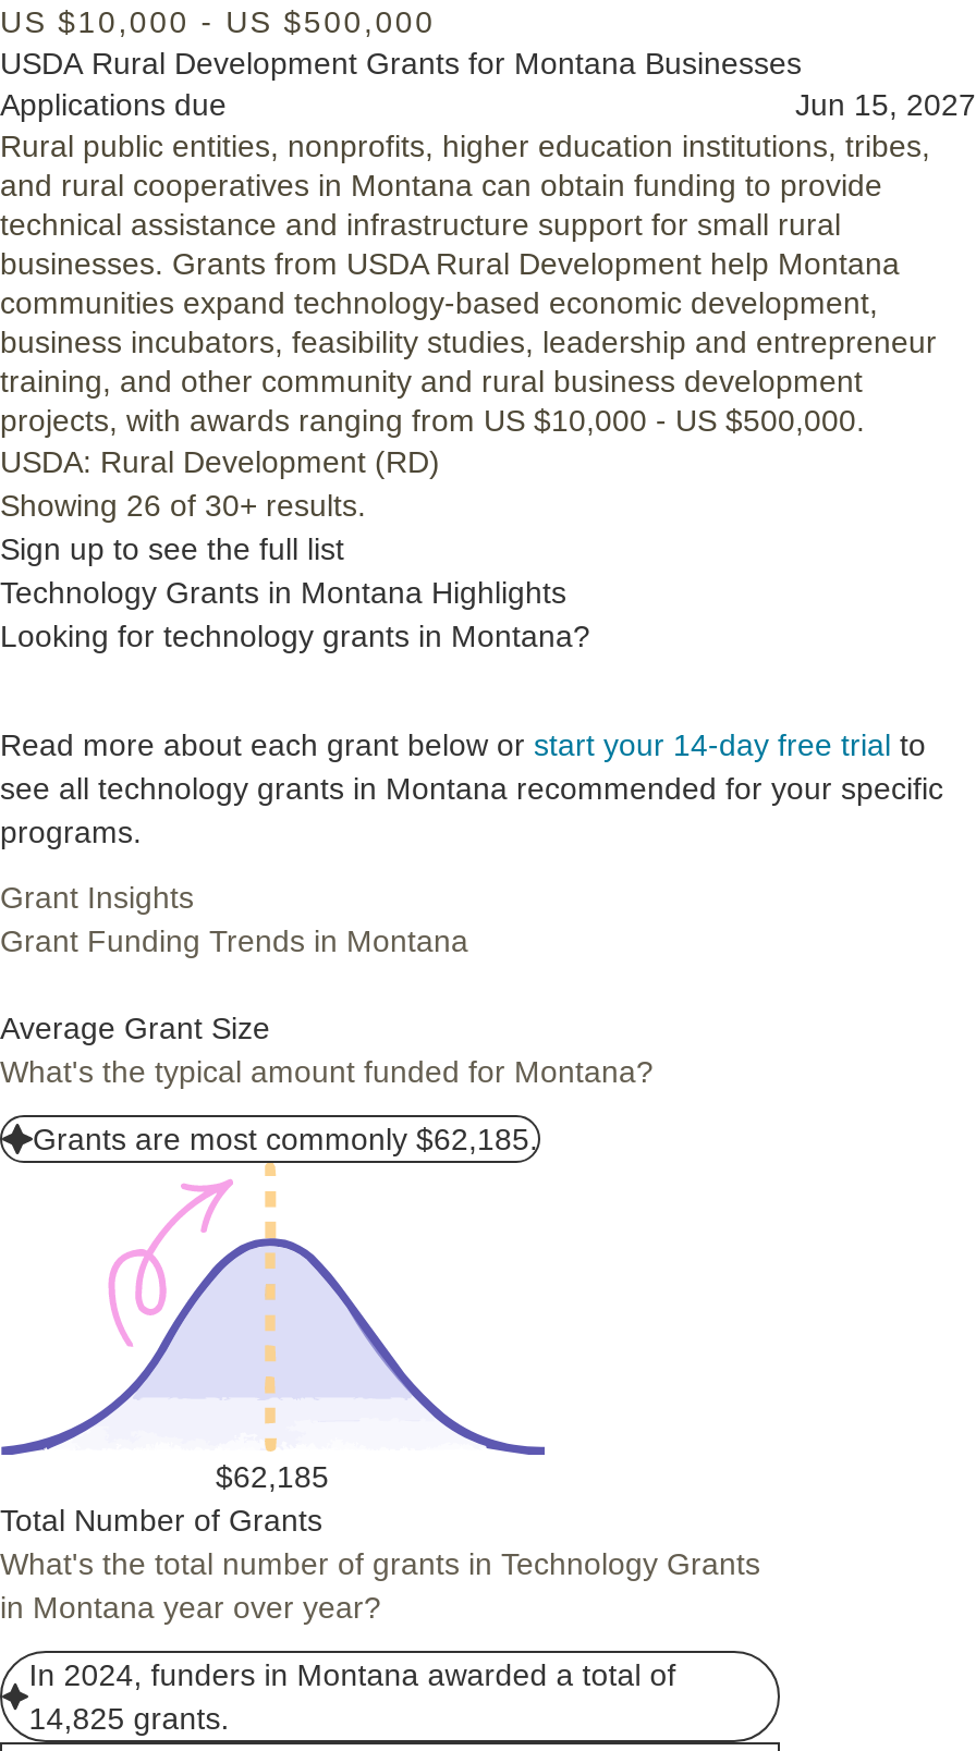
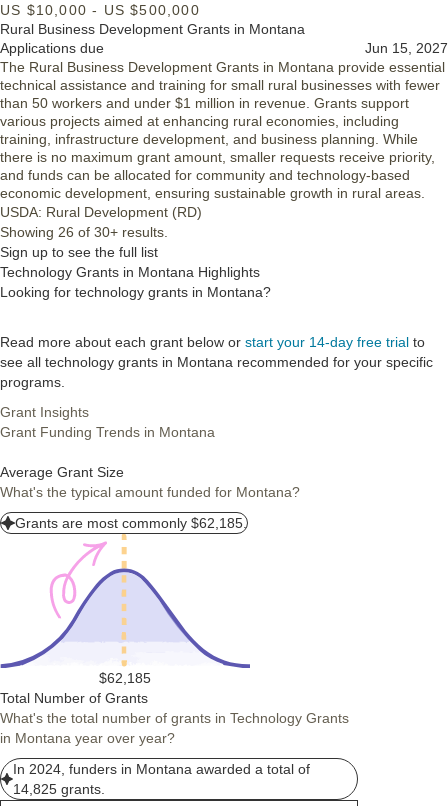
[0,46,802,81] USDA Rural Development Grants for Montana Businesses -> [0,21,305,37] Rural Business Development Grants in Montana
[0,128,937,438] Rural public entities, nonprofits, higher education institutions, tribes, | and rural cooperatives in Montana can obtain funding to provide | technical assistance and infrastructure support for small rural | businesses. Grants from USDA Rural Development help Montana | communities expand technology-based economic development, | business incubators, feasibility studies, leadership and entrepreneur | training, and other community and rural business development | projects, with awards ranging from US $10,000 - US $500,000. -> [0,59,445,201] The Rural Business Development Grants in Montana provide essential | technical assistance and training for small rural businesses with fewer | than 50 workers and under $1 million in revenue. Grants support | various projects aimed at enhancing rural economies, including | training, infrastructure development, and business planning. While | there is no maximum grant amount, smaller requests receive priority, | and funds can be allocated for community and technology-based | economic development, ensuring sustainable growth in rural areas.

